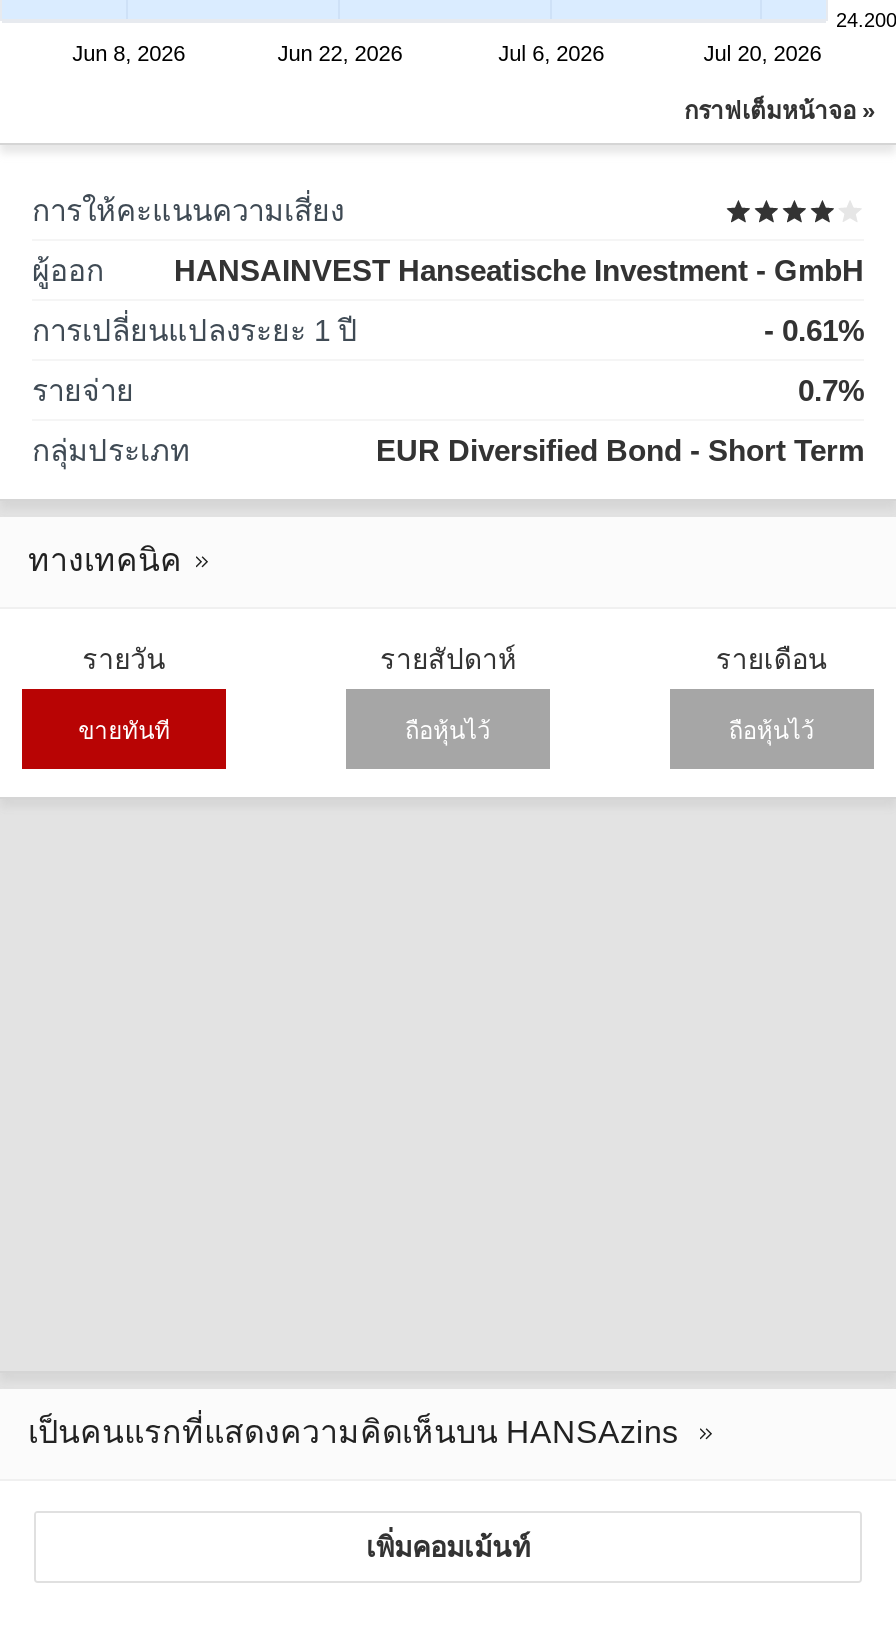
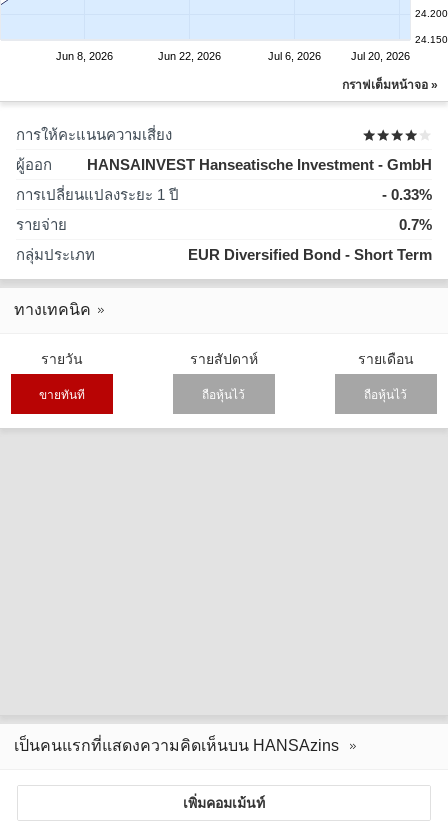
none -> [415,34,448,45] 24.150
[764,313,864,347] - 0.61% -> [382,186,432,203] - 0.33%

